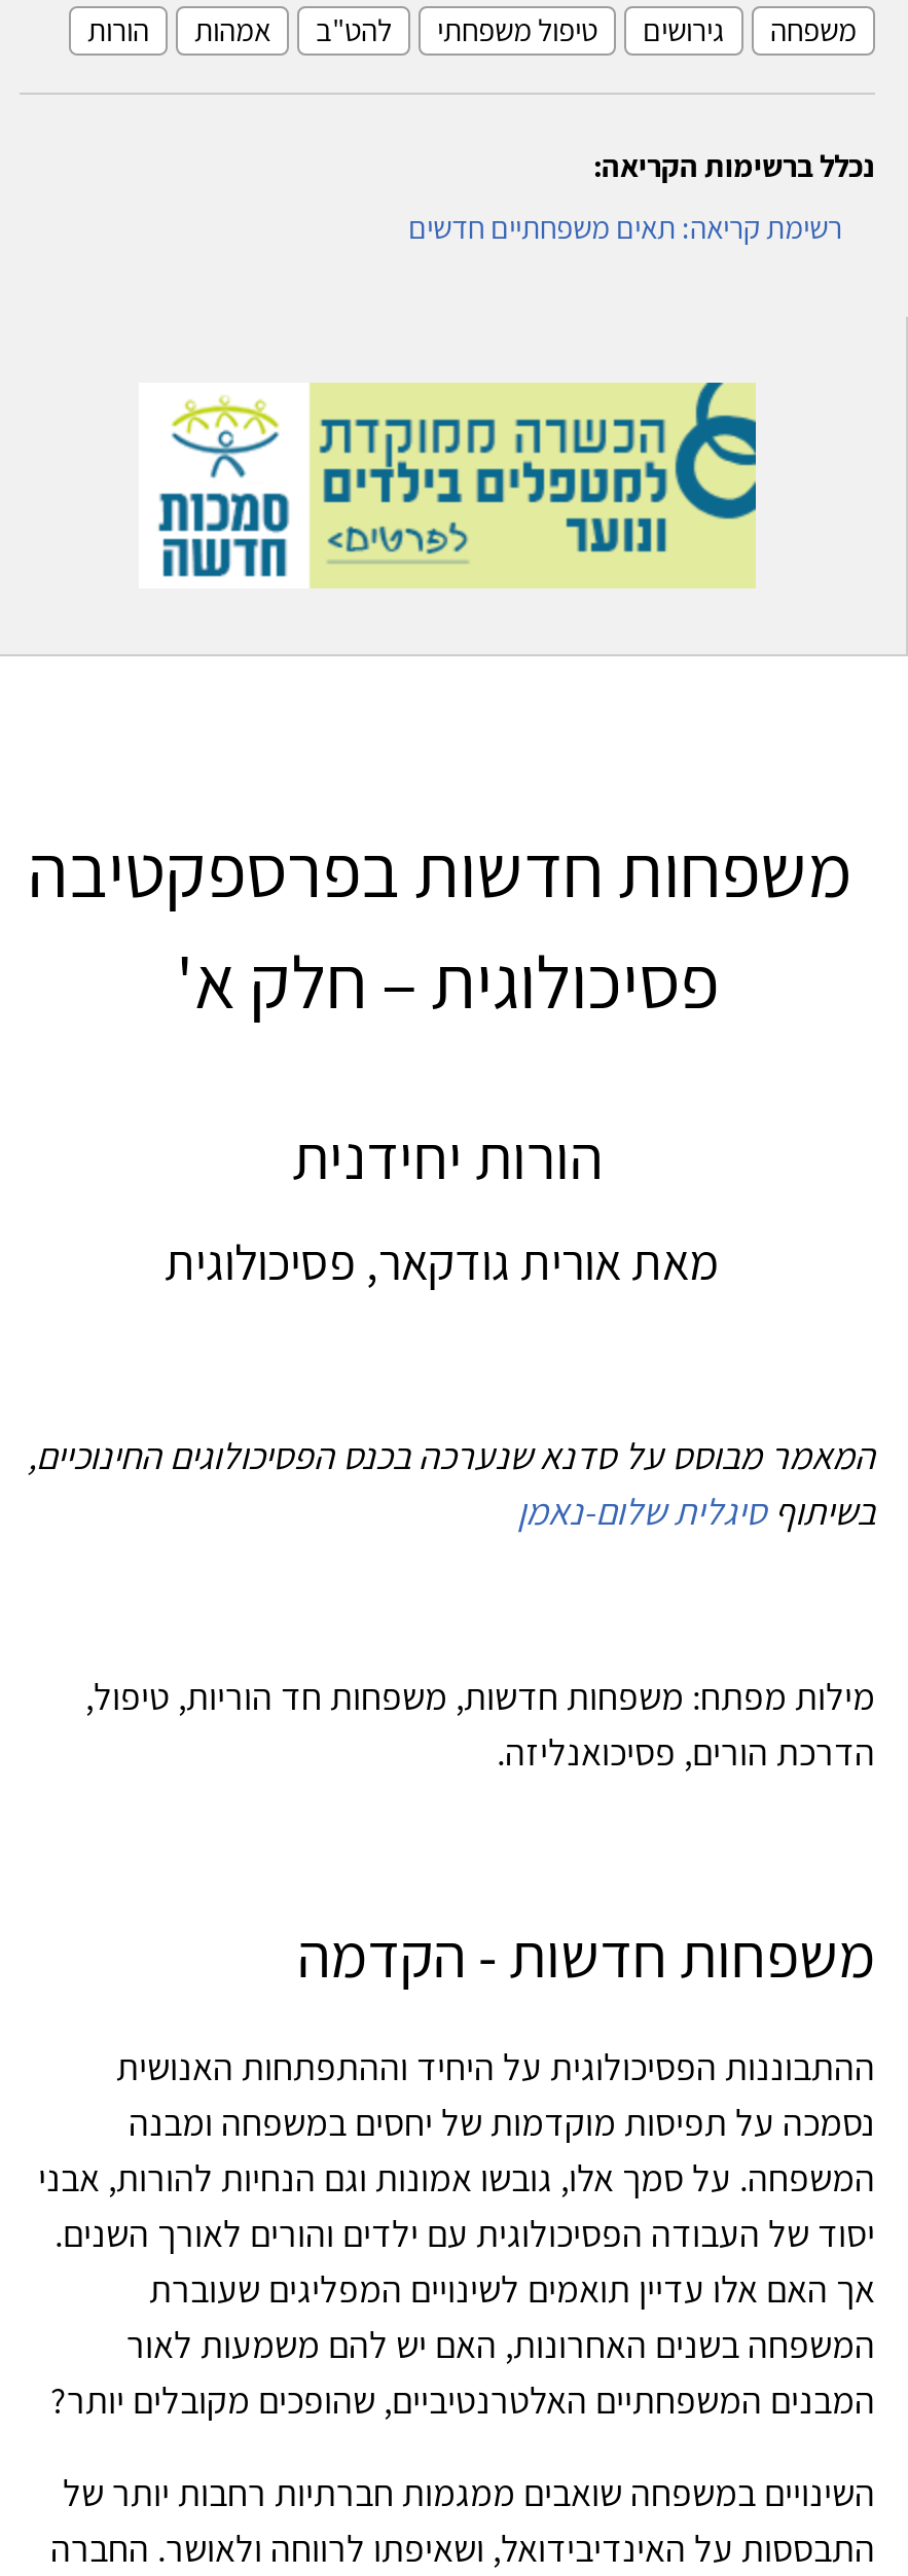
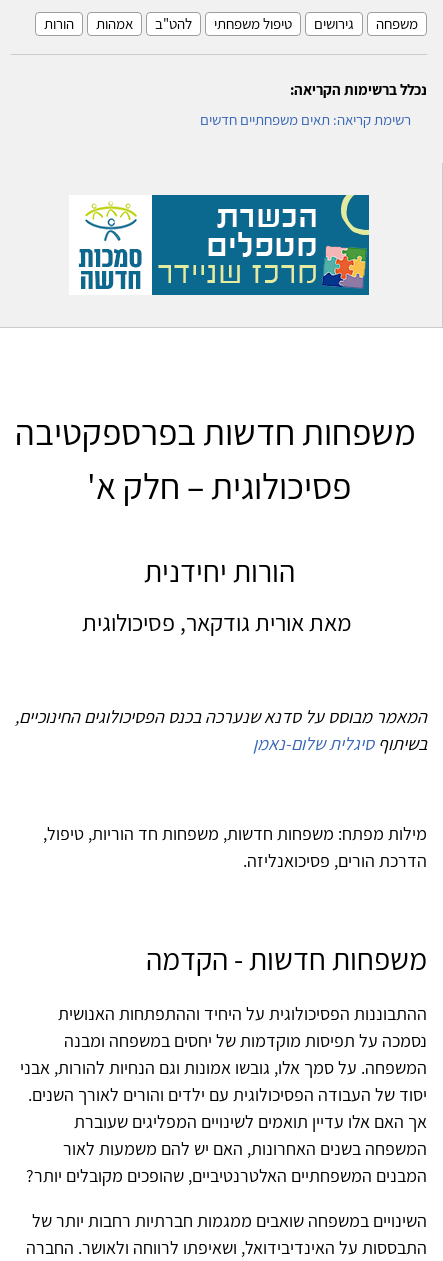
[307,381,758,588] [image] -> [151,194,370,296] [image]

